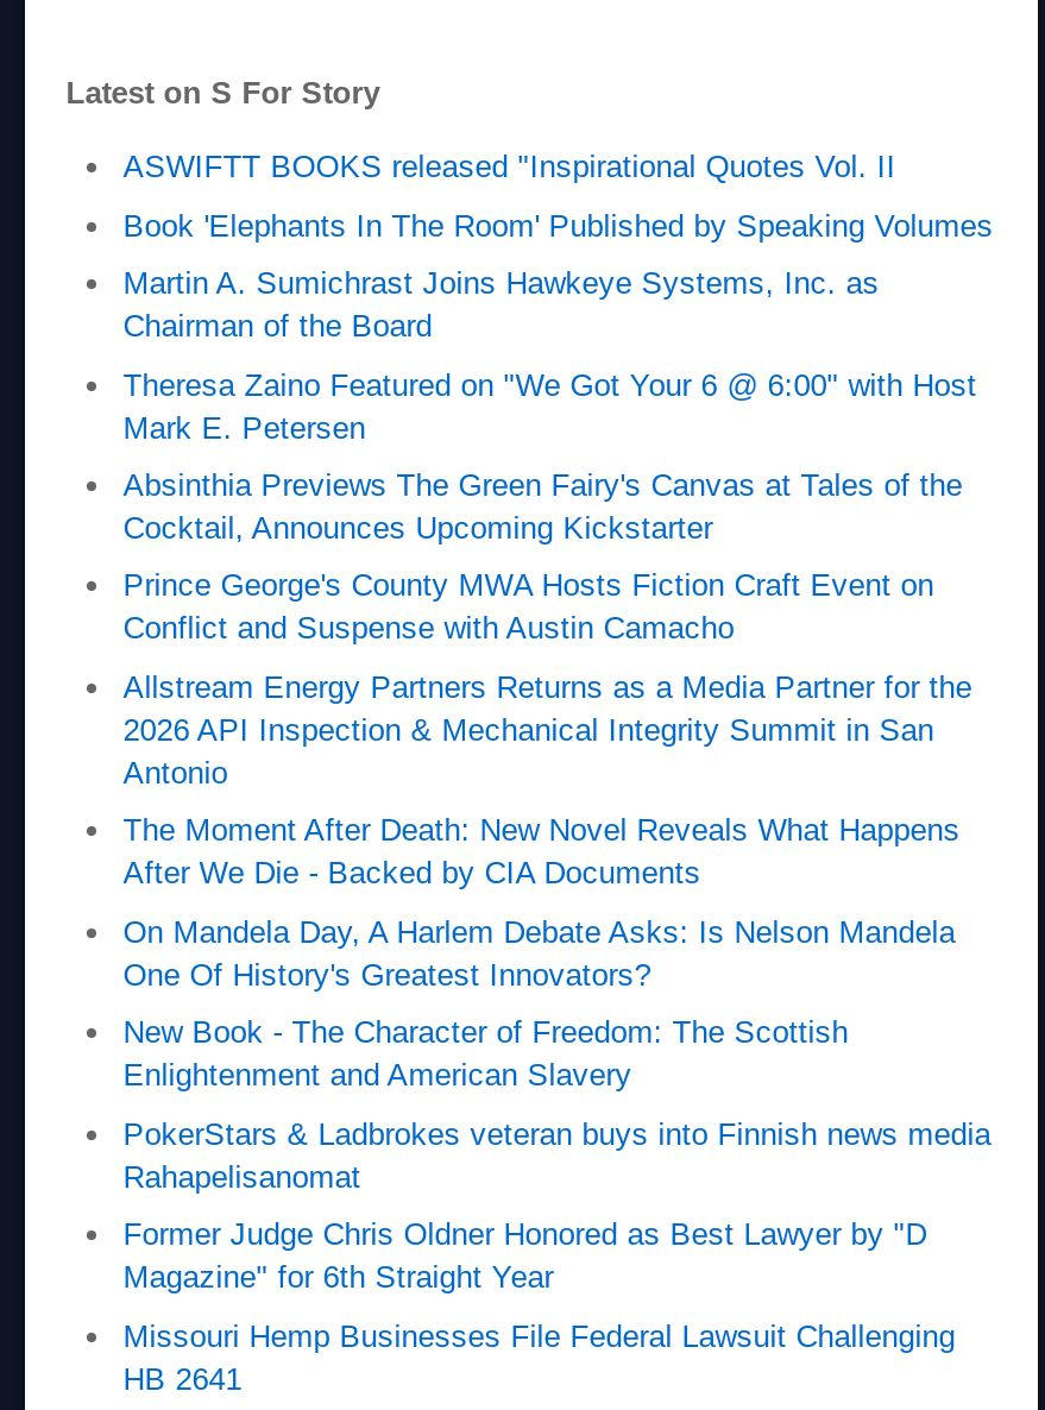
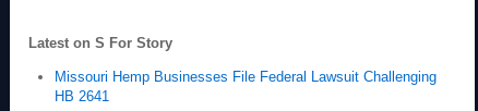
[123,149,993,1295] ASWIFTT BOOKS released "Inspirational Quotes Vol. II | Book 'Elephants In The Room' Published by Speaking Volumes | Martin A. Sumichrast Joins Hawkeye Systems, Inc. as | Chairman of the Board | Theresa Zaino Featured on "We Got Your 6 @ 6:00" with Host | Mark E. Petersen | Absinthia Previews The Green Fairy's Canvas at Tales of the | Cocktail, Announces Upcoming Kickstarter | Prince George's County MWA Hosts Fiction Craft Event on | Conflict and Suspense with Austin Camacho | Allstream Energy Partners Returns as a Media Partner for the | 2026 API Inspection & Mechanical Integrity Summit in San | Antonio | The Moment After Death: New Novel Reveals What Happens | After We Die - Backed by CIA Documents | On Mandela Day, A Harlem Debate Asks: Is Nelson Mandela | One Of History's Greatest Innovators? | New Book - The Character of Freedom: The Scottish | Enlightenment and American Slavery | PokerStars & Ladbrokes veteran buys into Finnish news media | Rahapelisanomat | Former Judge Chris Oldner Honored as Best Lawyer by "D | Magazine" for 6th Straight Year -> none

